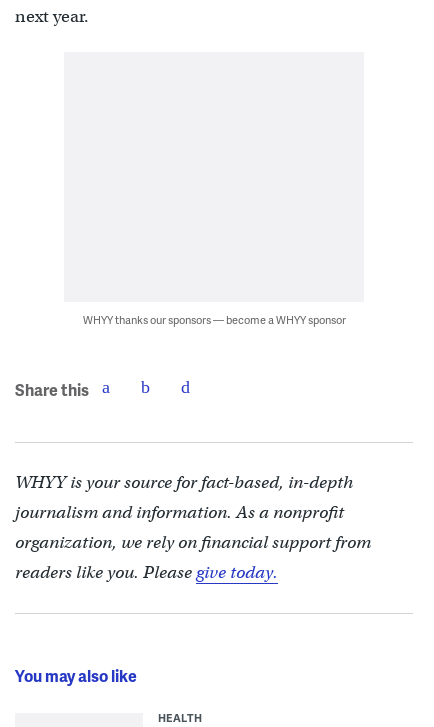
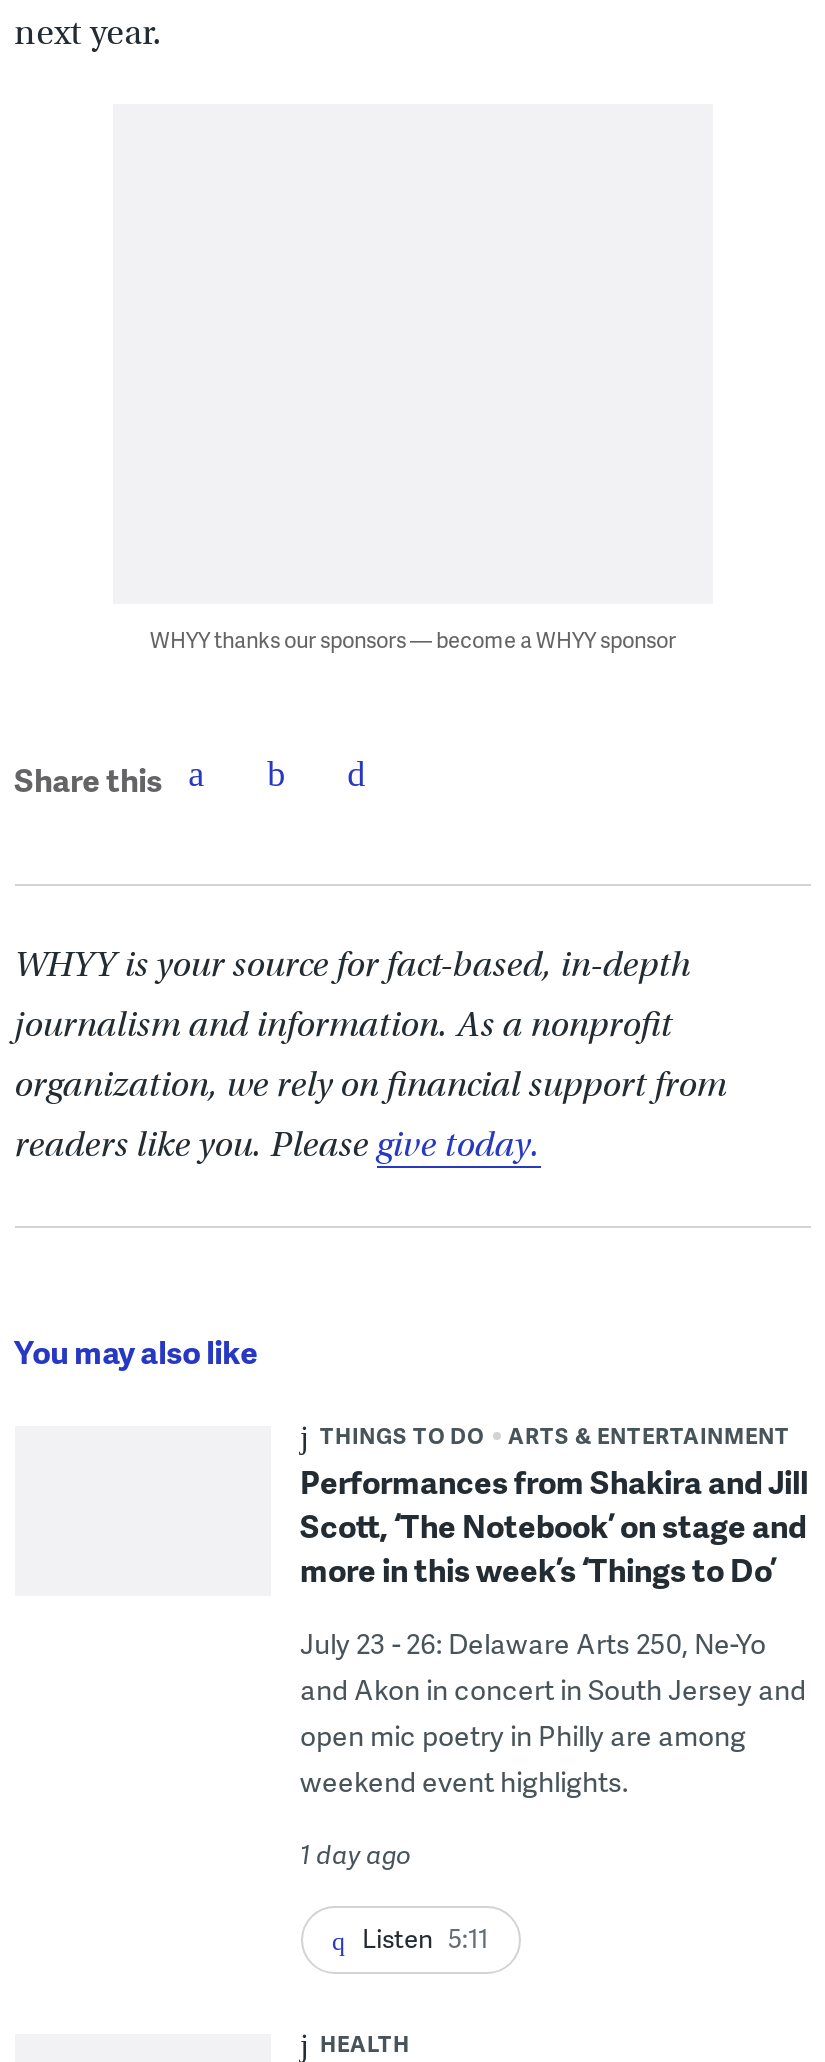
none -> [300,1420,808,1956] THINGS TO DO | ARTS & ENTERTAINMENT | Performances from Shakira and Jill | Scott, ‘The Notebook’ on stage and | more in this week’s ‘Things to Do’ | July 23 - 26: Delaware Arts 250, Ne-Yo | and Akon in concert in South Jersey and | open mic poetry in Philly are among | weekend event highlights. | 1 day ago | Listen 5:11

